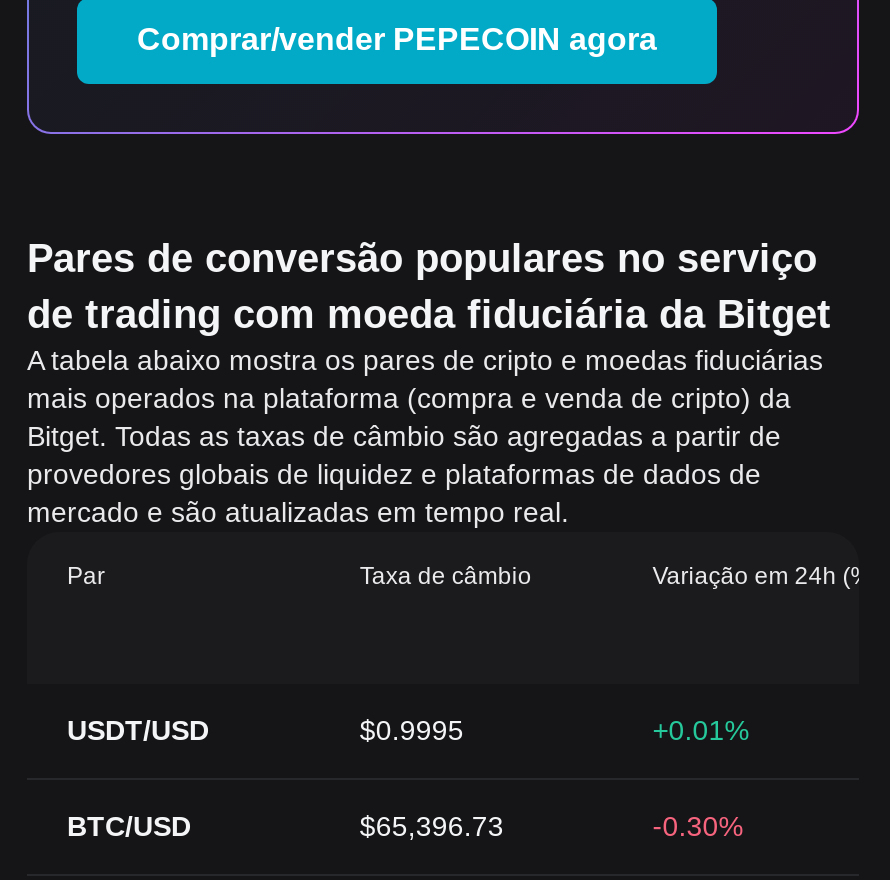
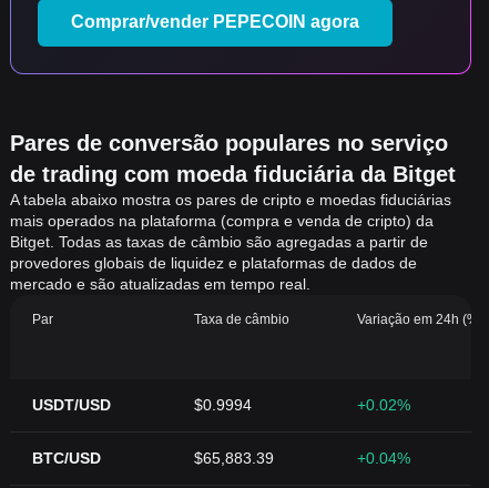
[360,714,464,746] $0.9995 -> [194,396,252,414] $0.9994
[653,714,749,746] +0.01% -> [357,396,410,414] +0.02%
[360,810,504,842] $65,396.73 -> [194,449,274,467] $65,883.39
[653,810,743,842] -0.30% -> [357,449,410,467] +0.04%

